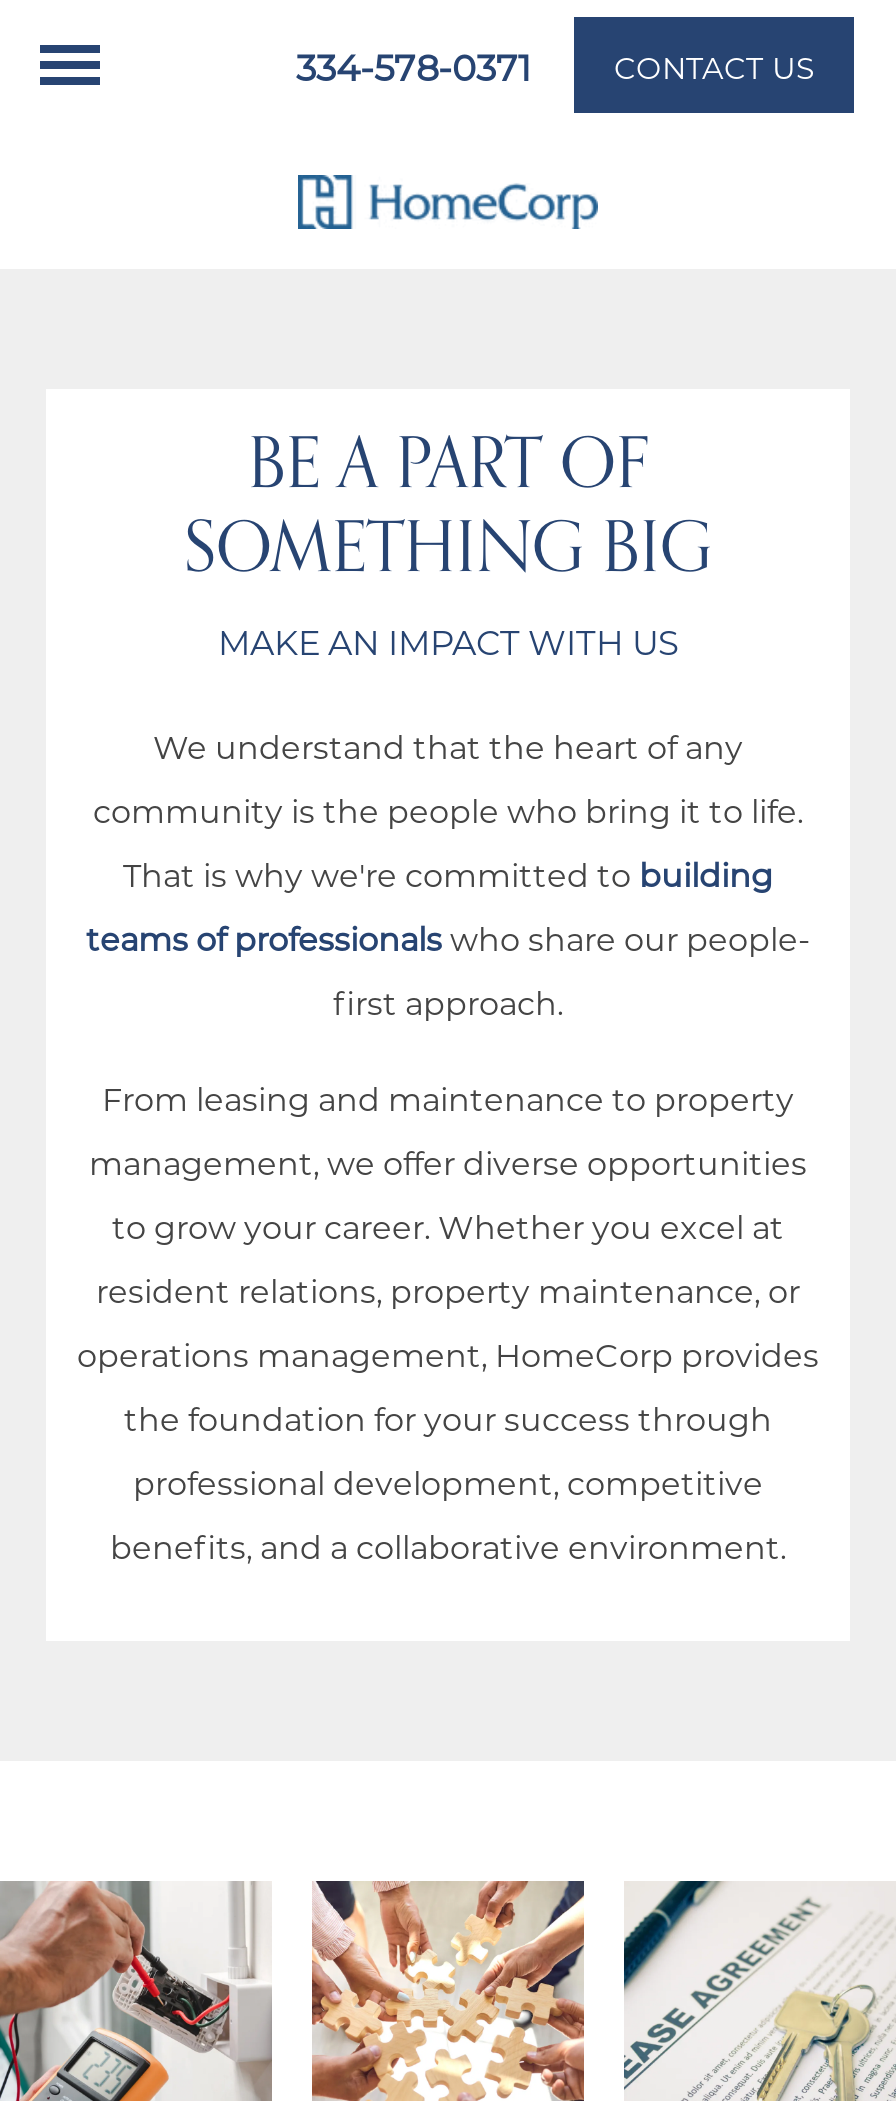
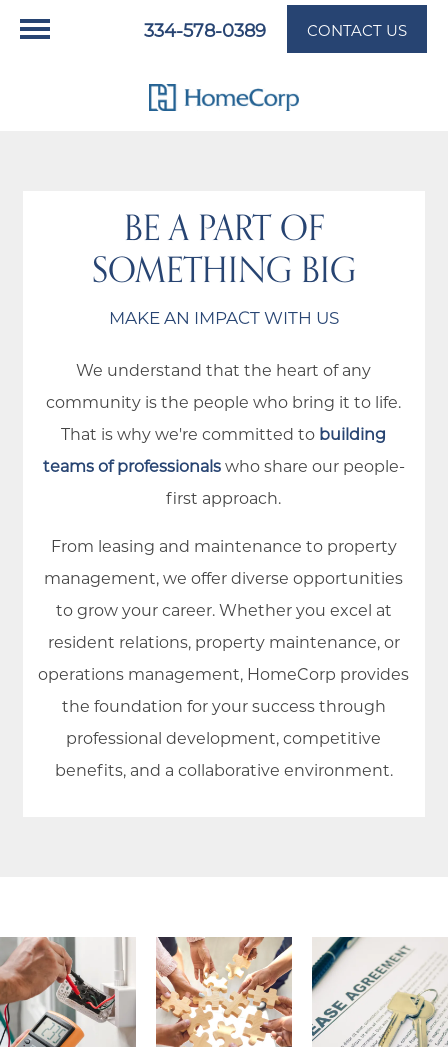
[296,43,532,91] 334-578-0371 -> [144,18,266,42] 334-578-0389

